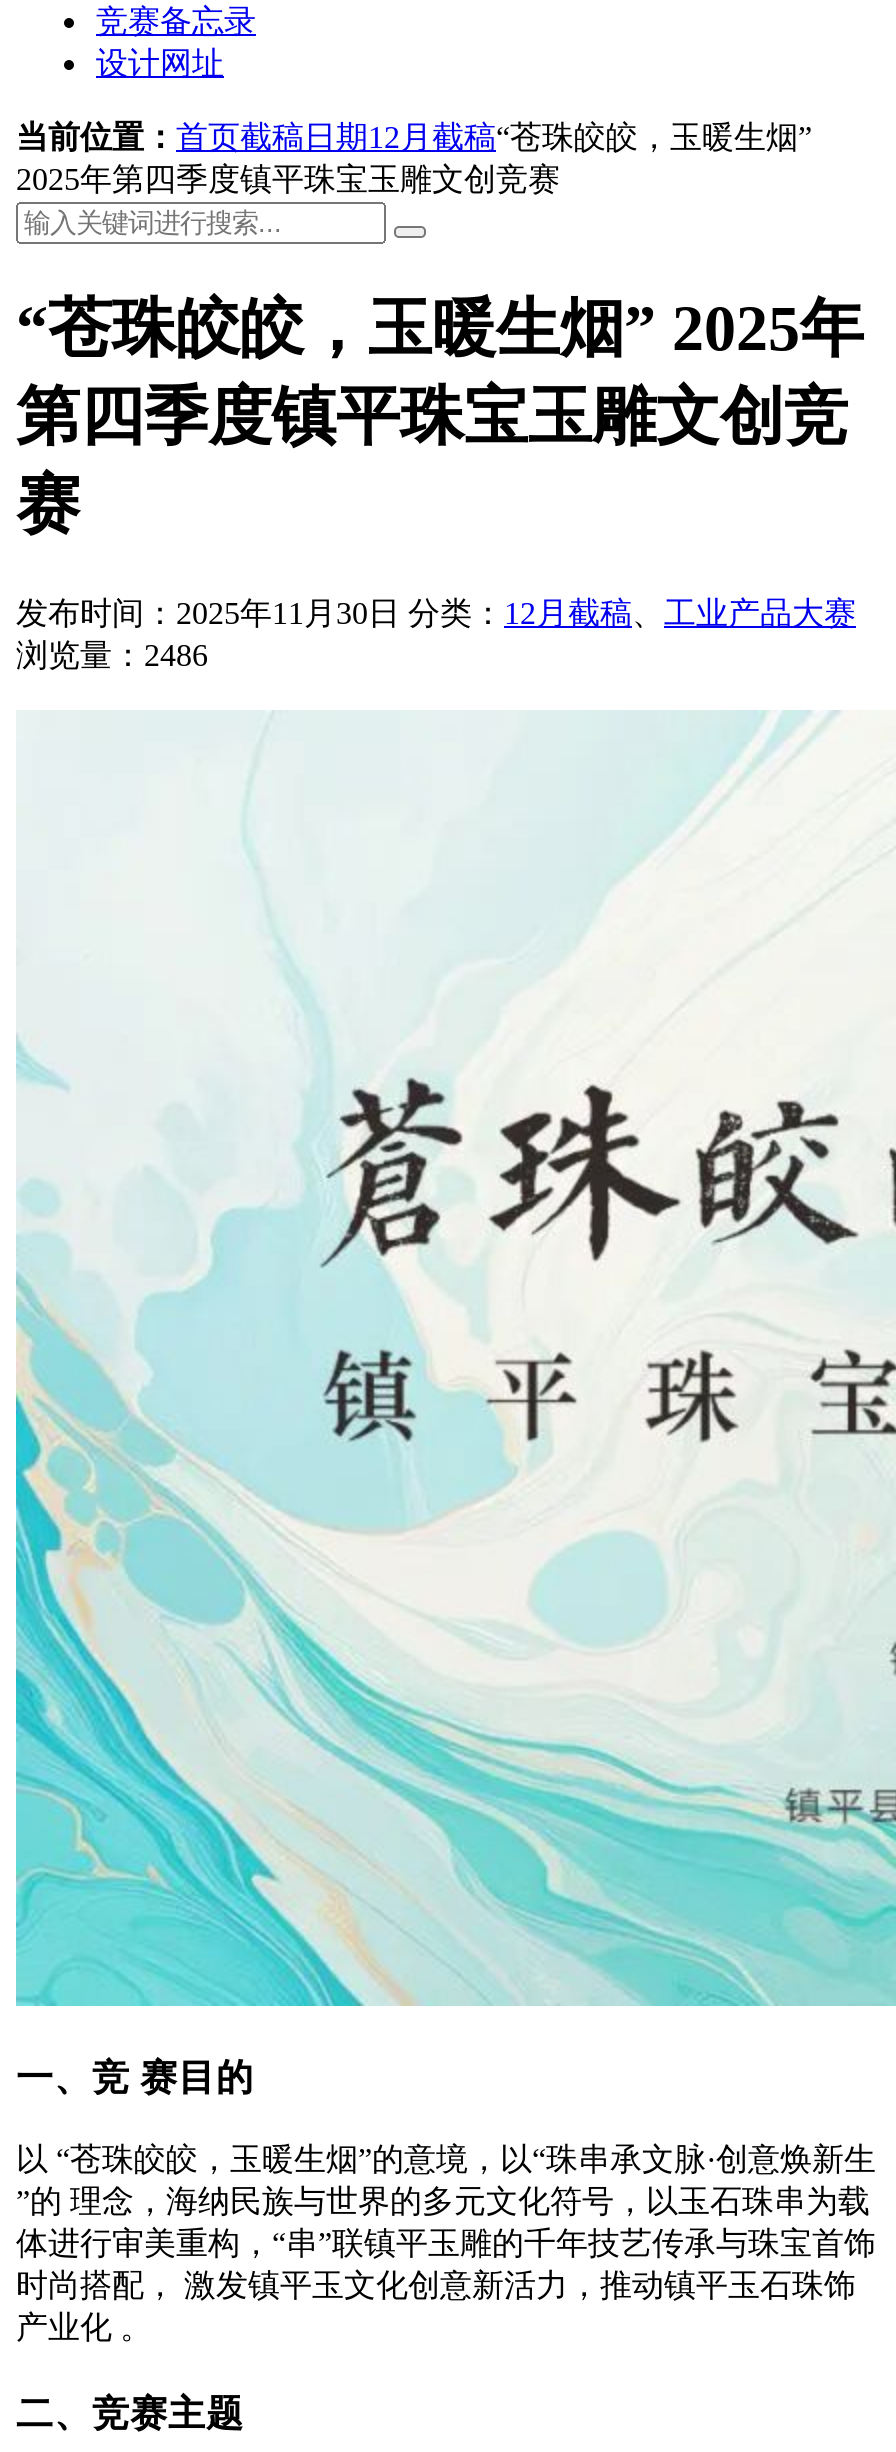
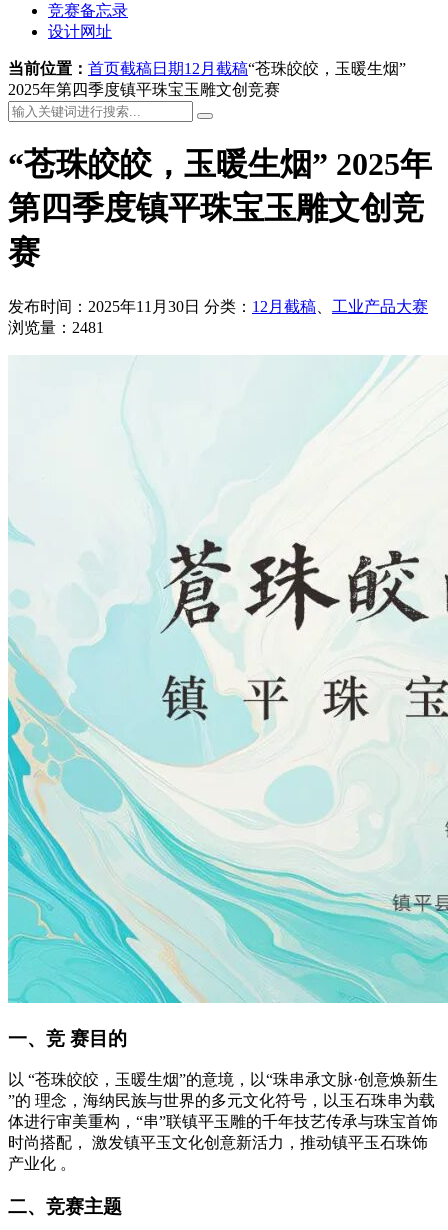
[16,638,208,672] 浏览量：2486 -> [8,319,104,336] 浏览量：2481

